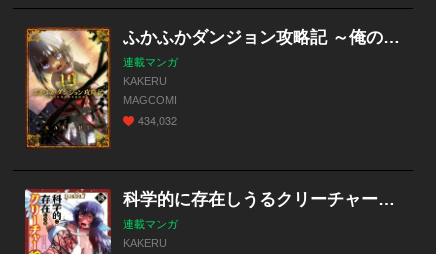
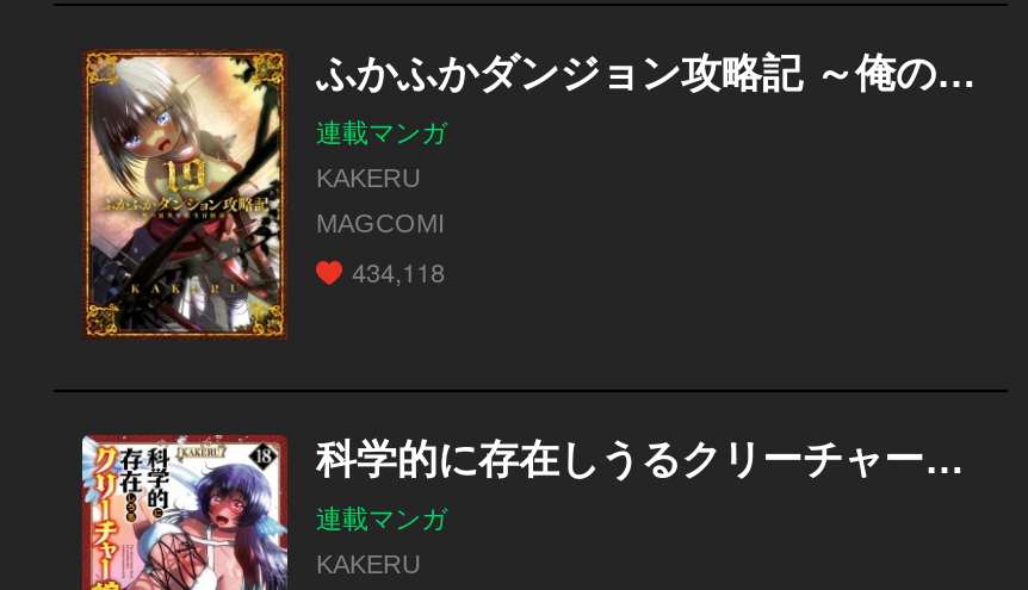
[138,112,177,128] 434,032 -> [352,251,445,290] 434,118

